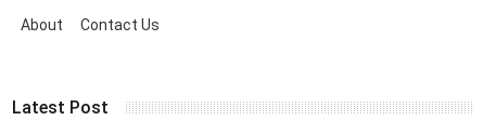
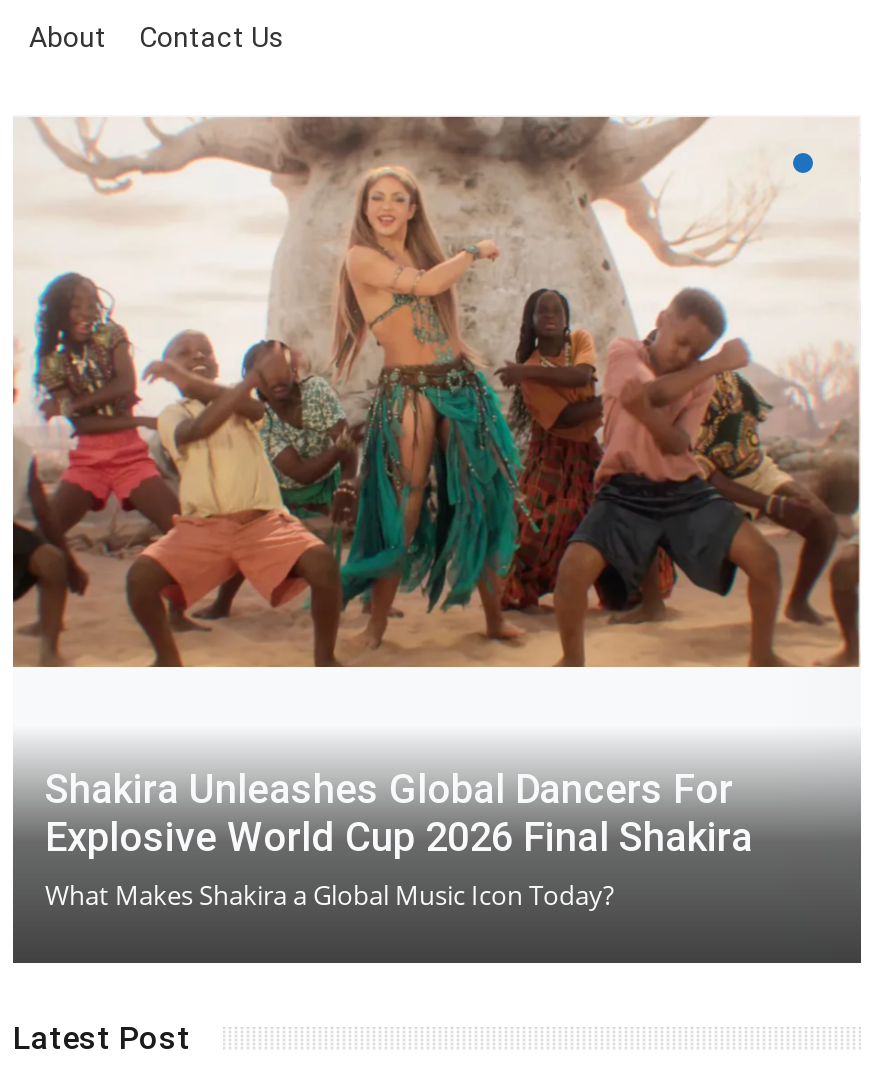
none -> [11,739,863,965] [image] | Shakira Unleashes Global Dancers For | Explosive World Cup 2026 Final Shakira | What Makes Shakira a Global Music Icon Today?
none -> [11,115,861,669] [image]

